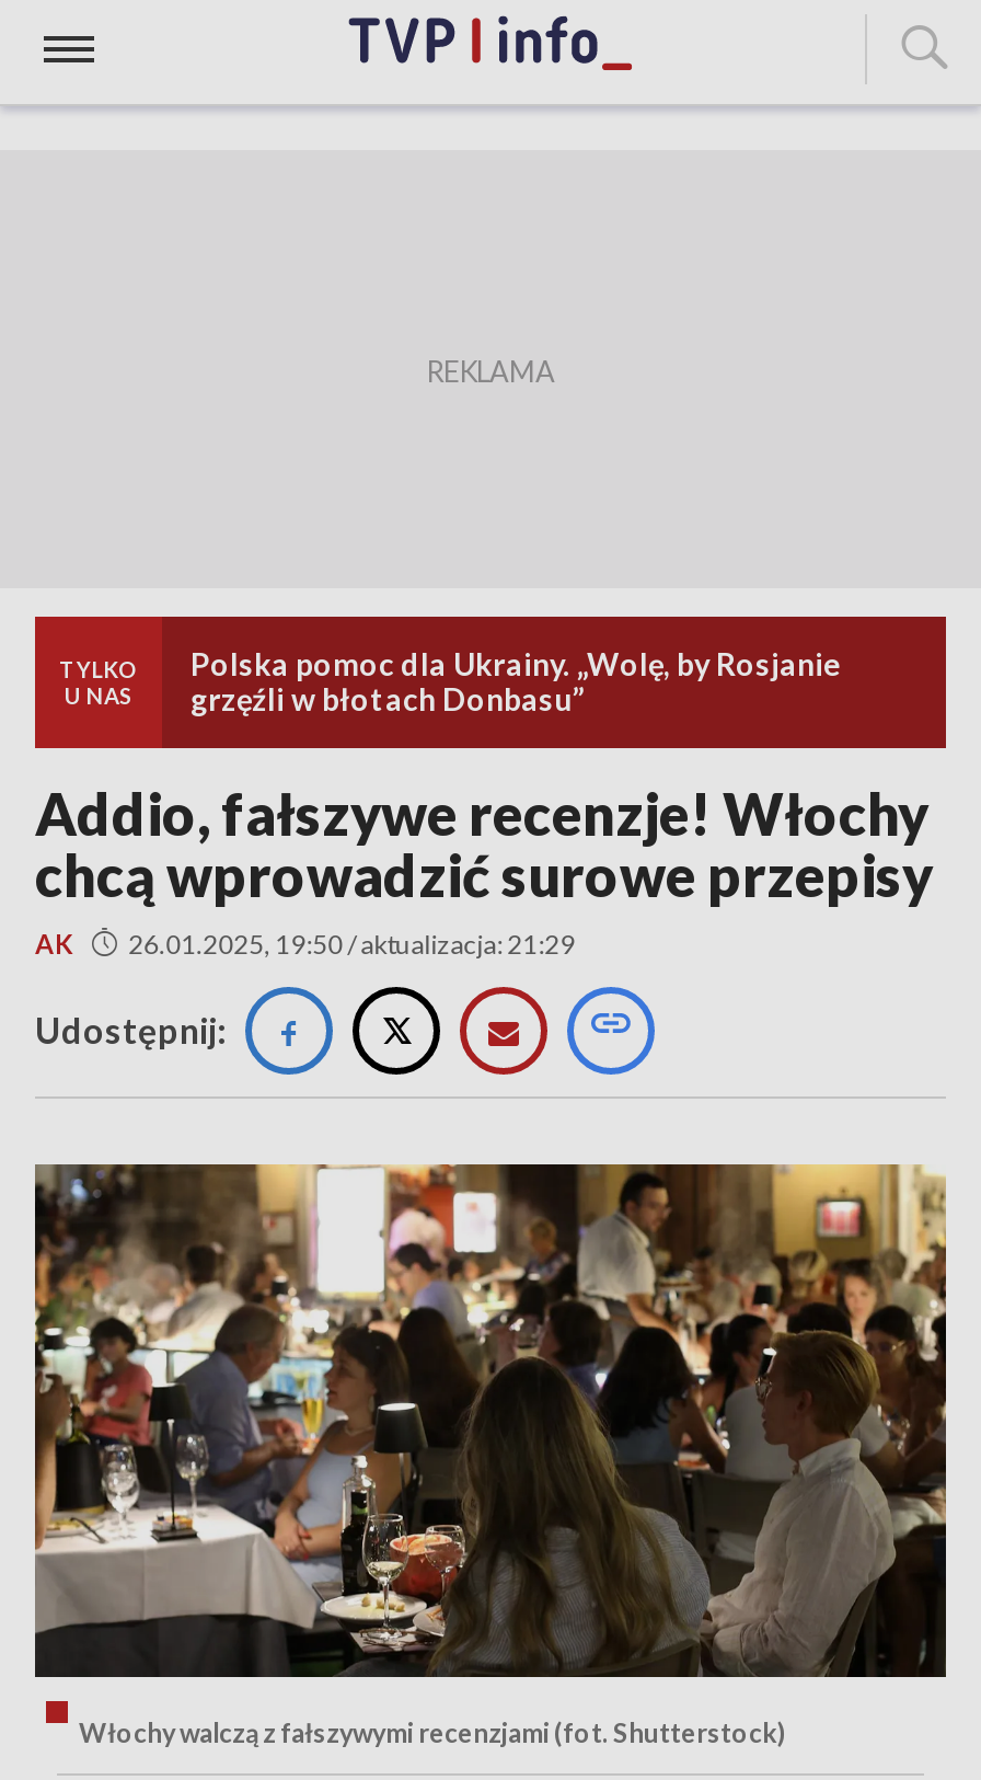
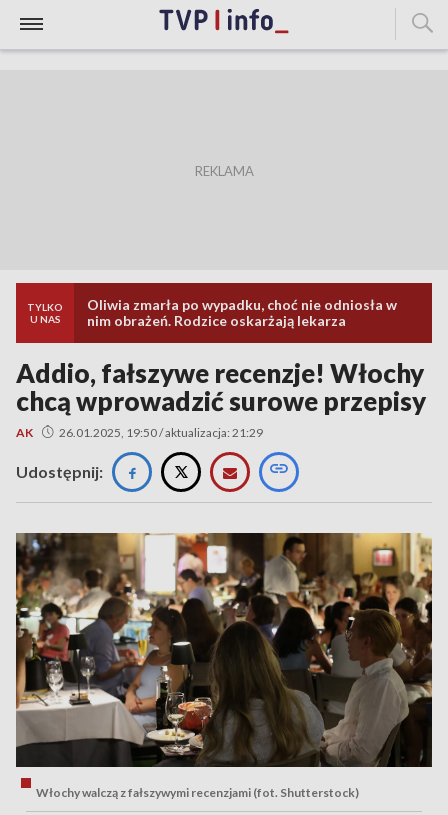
[191,645,841,717] Polska pomoc dla Ukrainy. „Wolę, by Rosjanie | grzęźli w błotach Donbasu” -> [87,296,397,329] Oliwia zmarła po wypadku, choć nie odniosła w | nim obrażeń. Rodzice oskarżają lekarza

